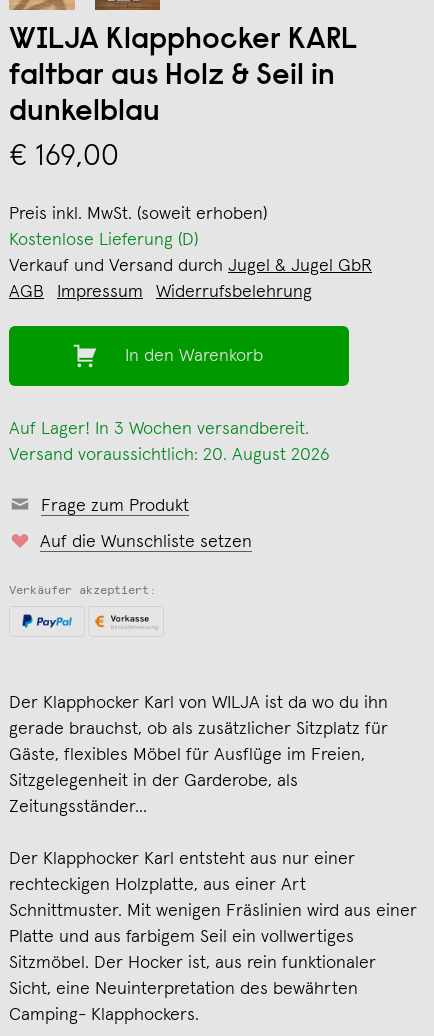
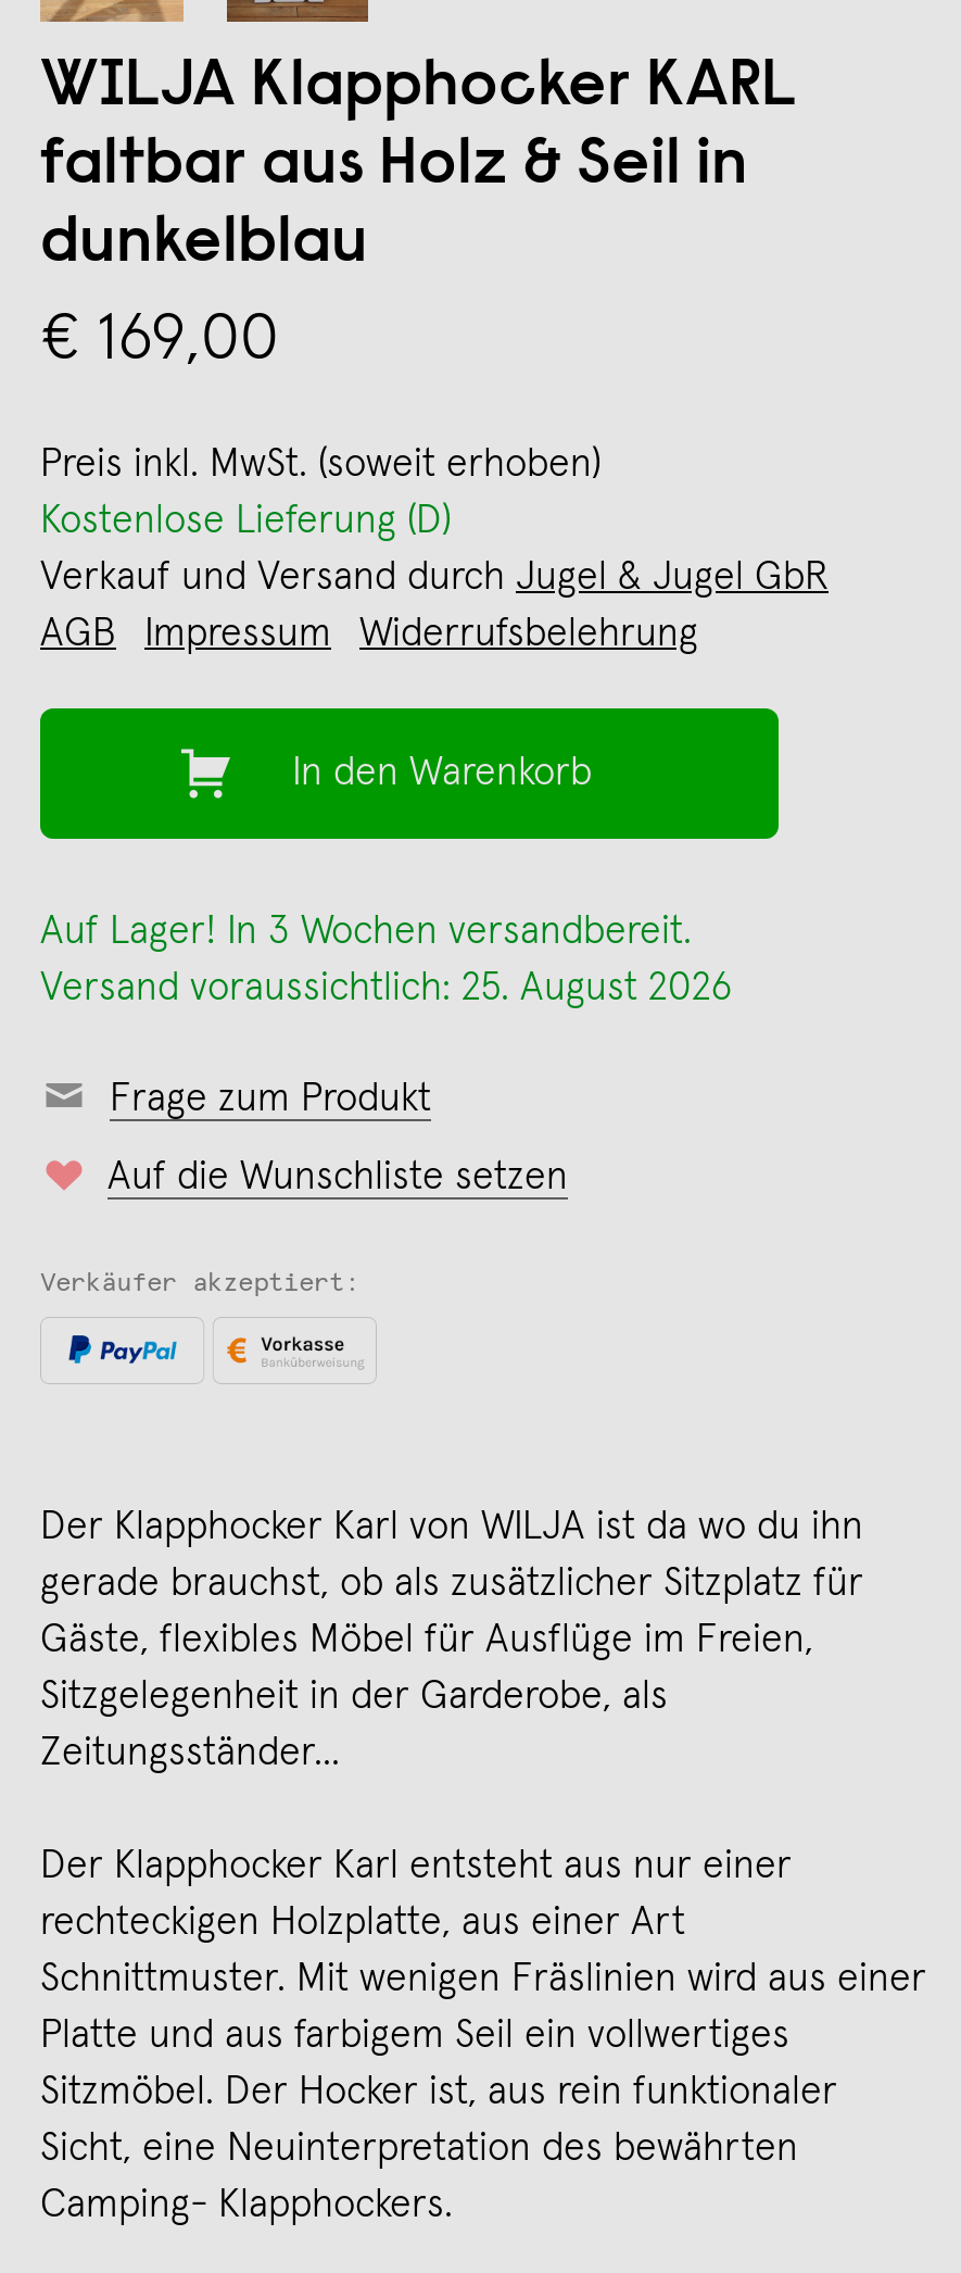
[9,446,330,464] Versand voraussichtlich: 20. August 2026 -> [40,970,733,1009] Versand voraussichtlich: 25. August 2026

